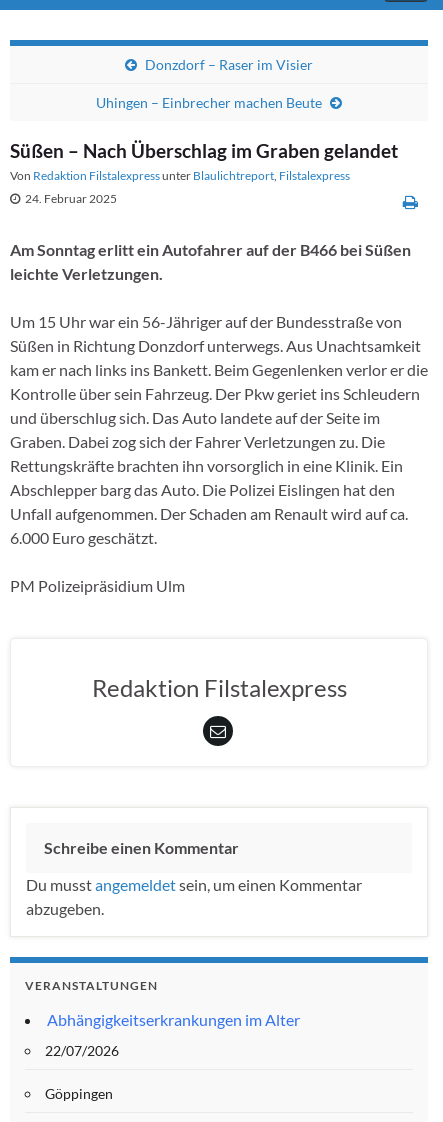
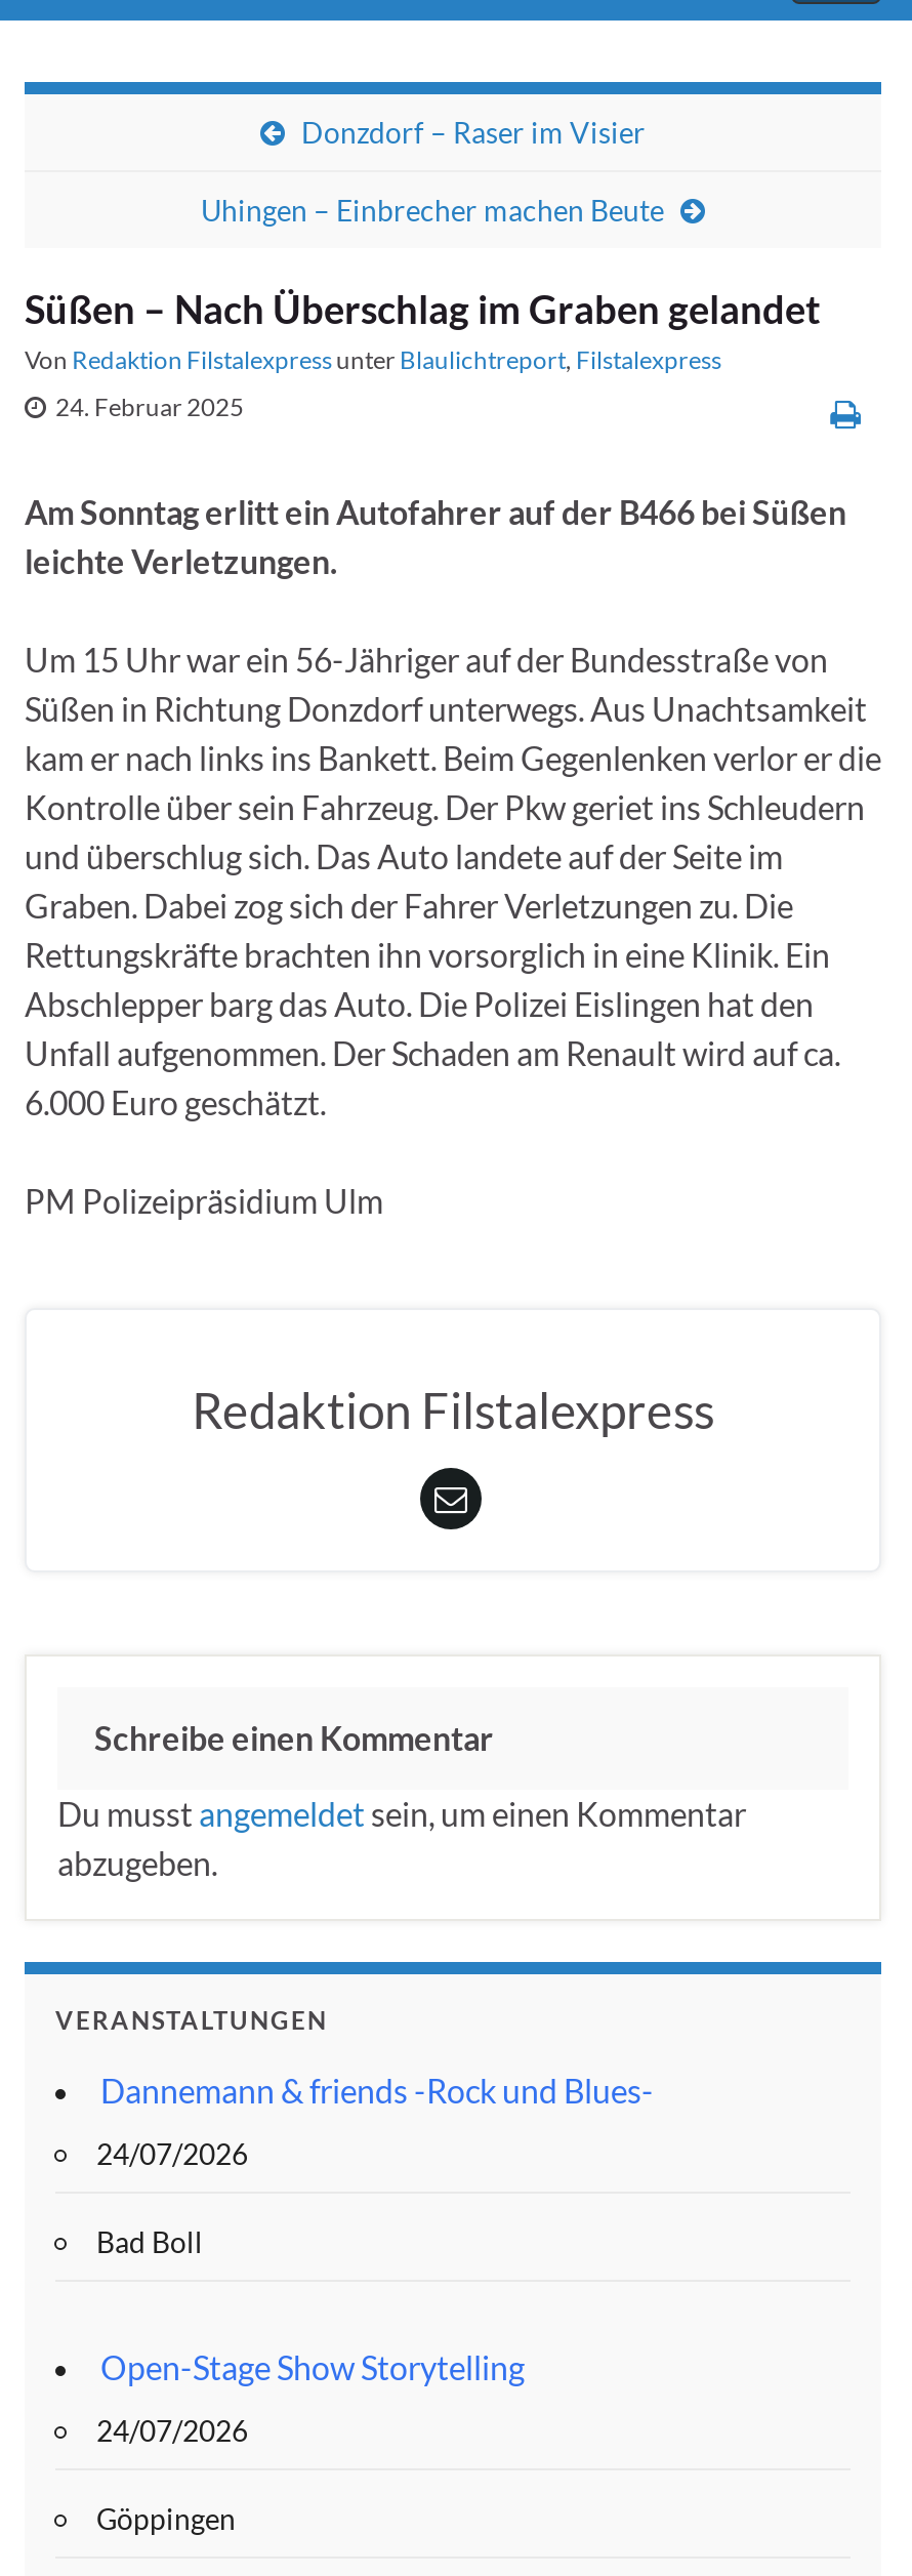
[45,1010,300,1059] Abhängigkeitserkrankungen im Alter | 22/07/2026 -> [96,2071,654,2448] Dannemann & friends -Rock und Blues- | 24/07/2026 | Bad Boll | Open-Stage Show Storytelling | 24/07/2026

